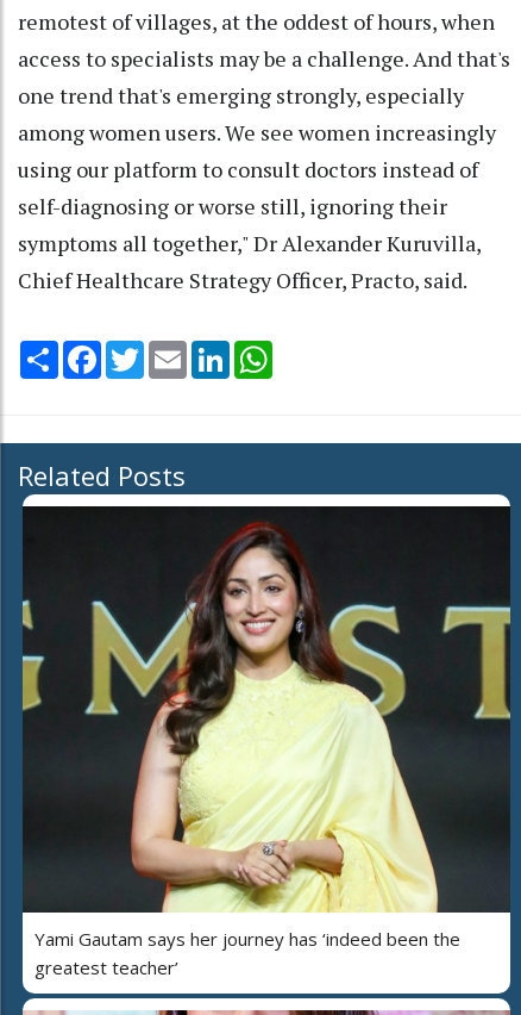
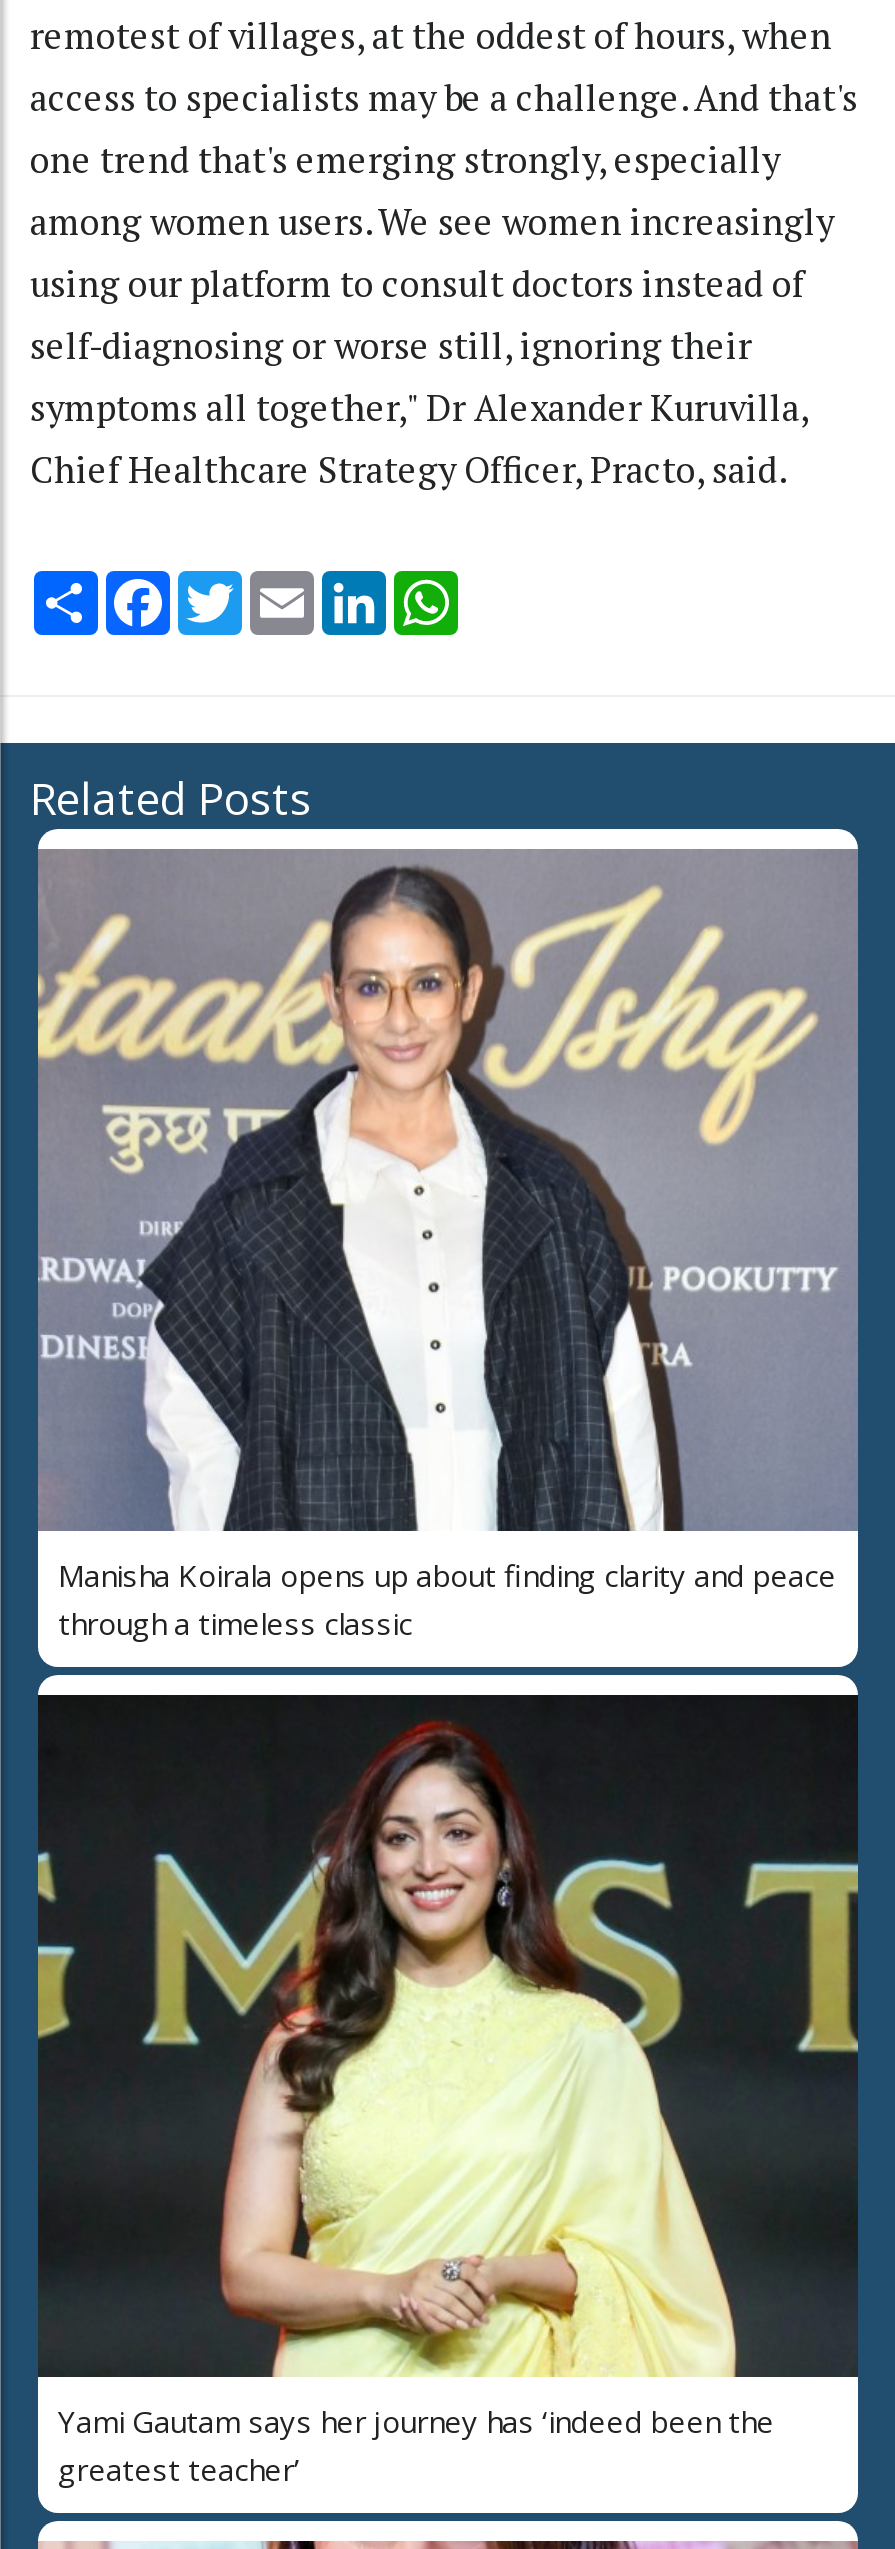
none -> [36,851,860,1642] [image] | Manisha Koirala opens up about finding clarity and peace | through a timeless classic

